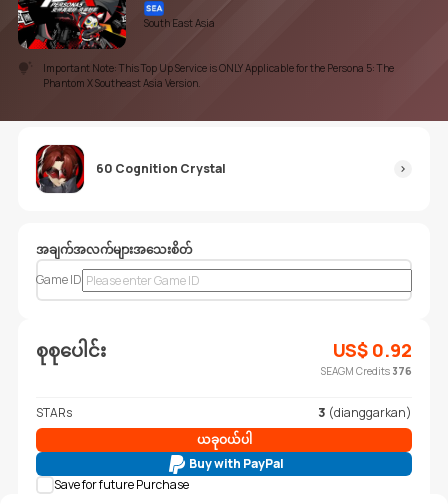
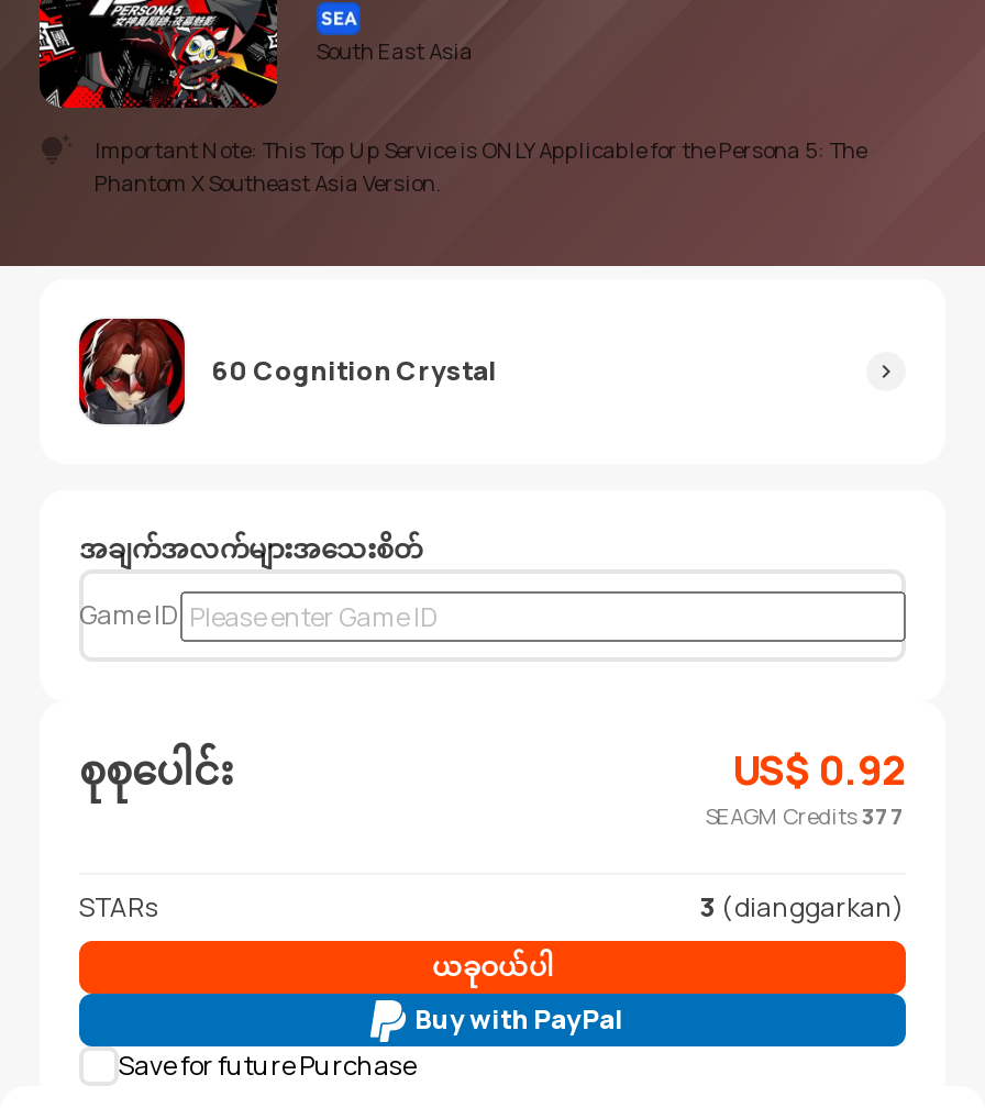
[321,364,412,378] SEAGM Credits 376 -> [706,800,906,831] SEAGM Credits 377

